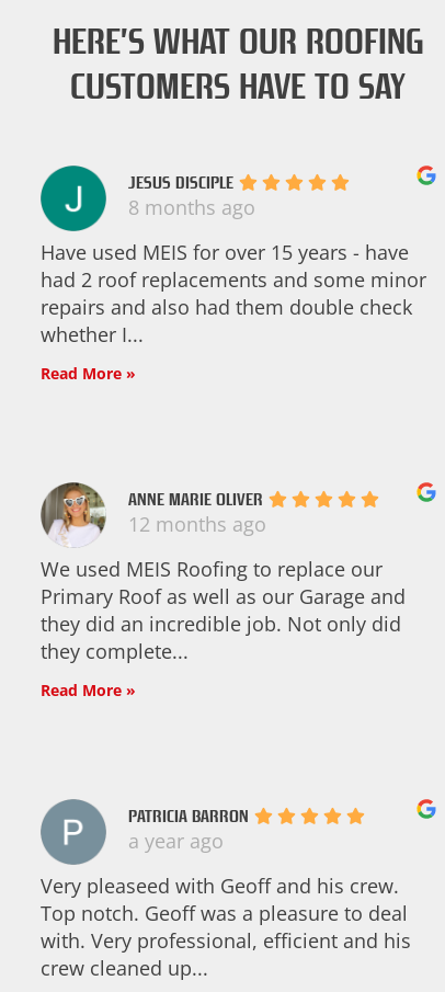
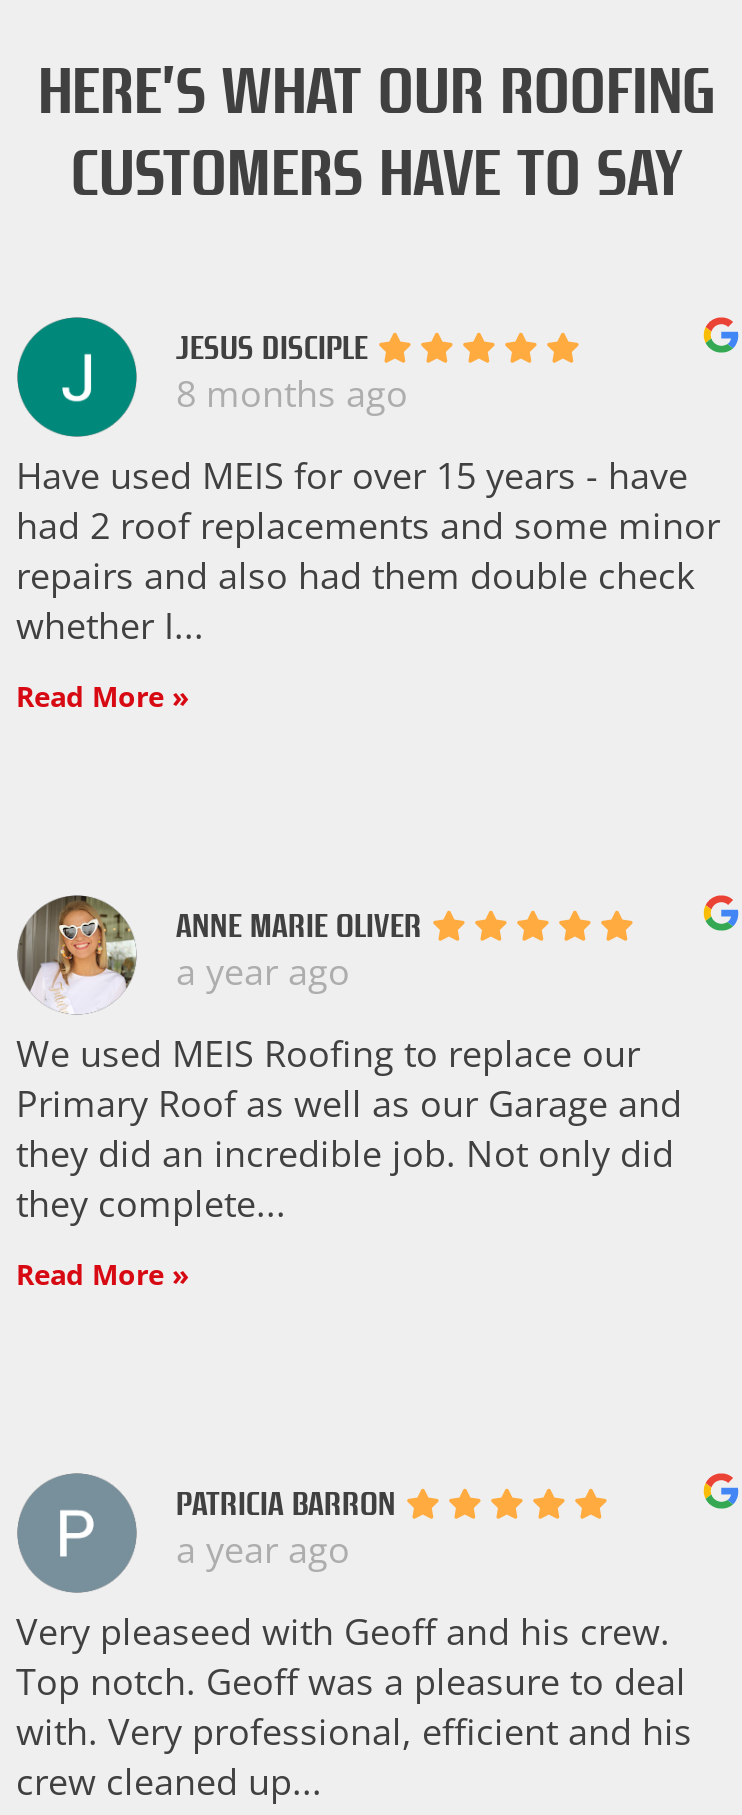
[128,511,266,537] 12 months ago -> [176,947,350,995] a year ago

